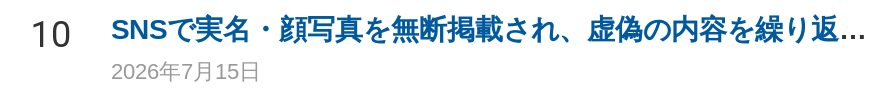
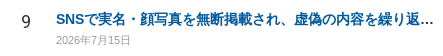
[31,13,71,55] 10 -> [21,11,31,32] 9

